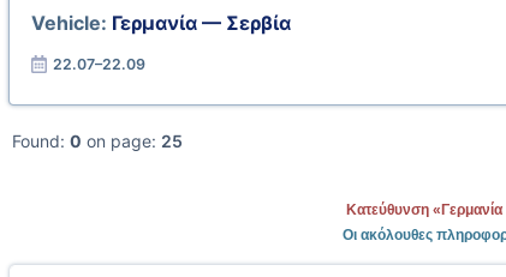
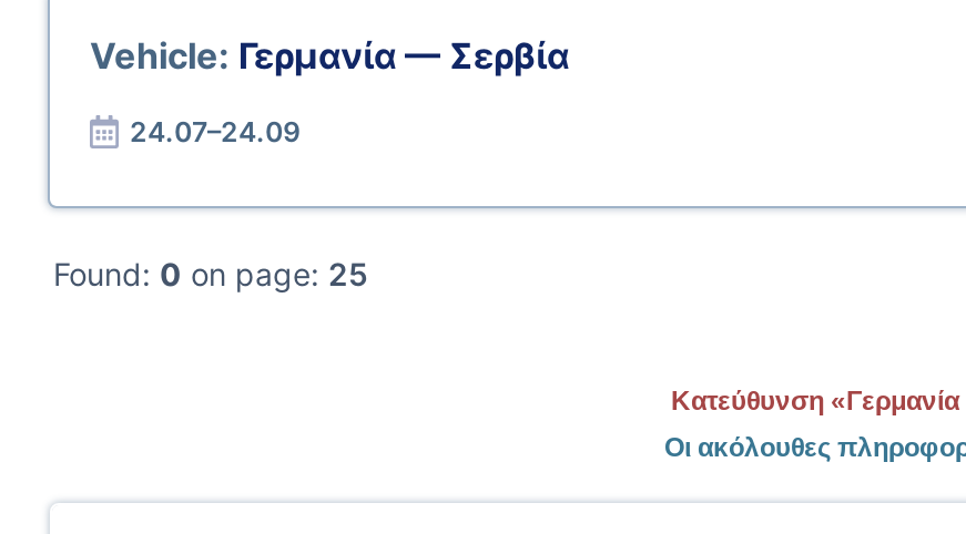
[53,55,145,73] 22.07–22.09 -> [130,115,301,148] 24.07–24.09

